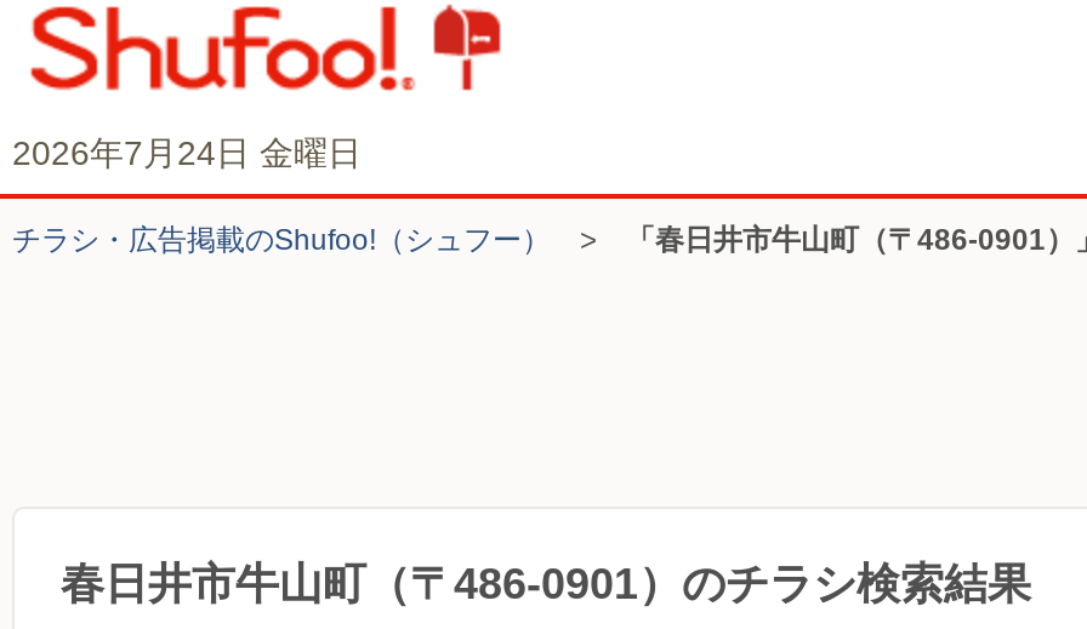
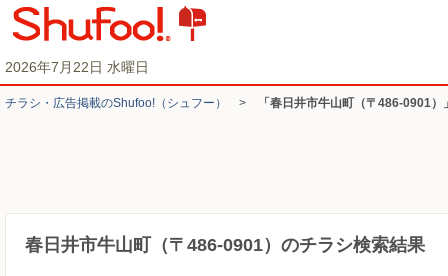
[12,133,362,172] 2026年7月24日 金曜日 -> [5,59,149,75] 2026年7月22日 水曜日

